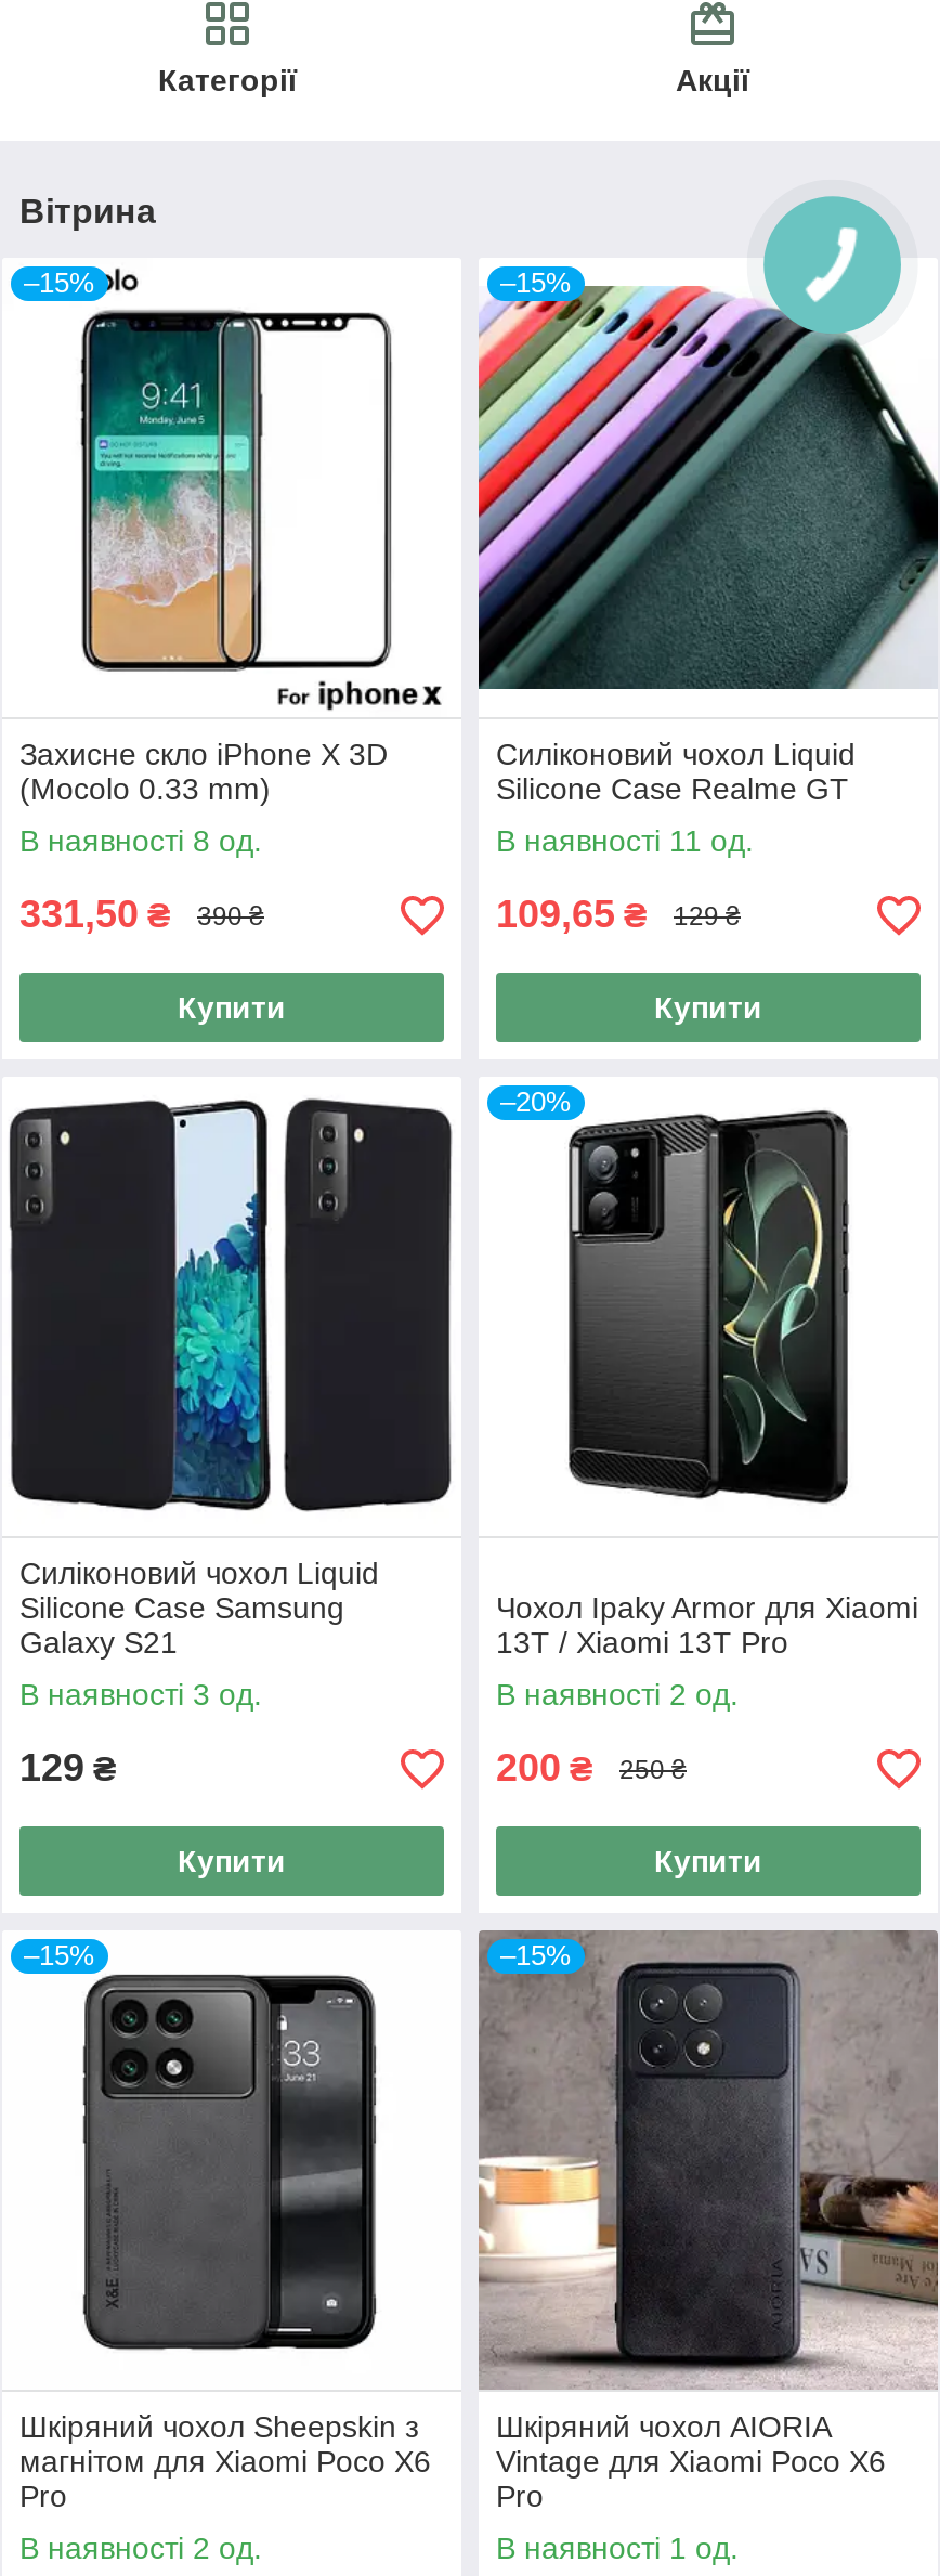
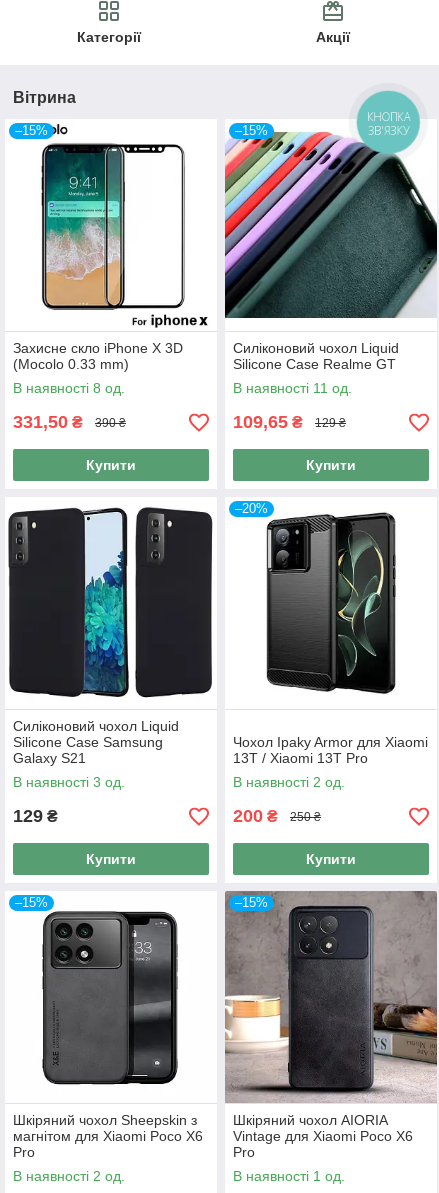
none -> [367,109,410,138] КНОПКА | ЗВ'ЯЗКУ

